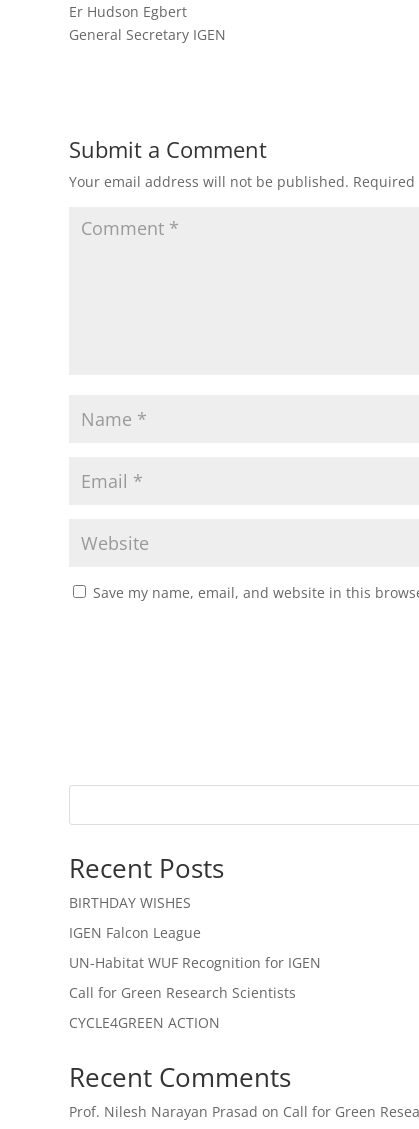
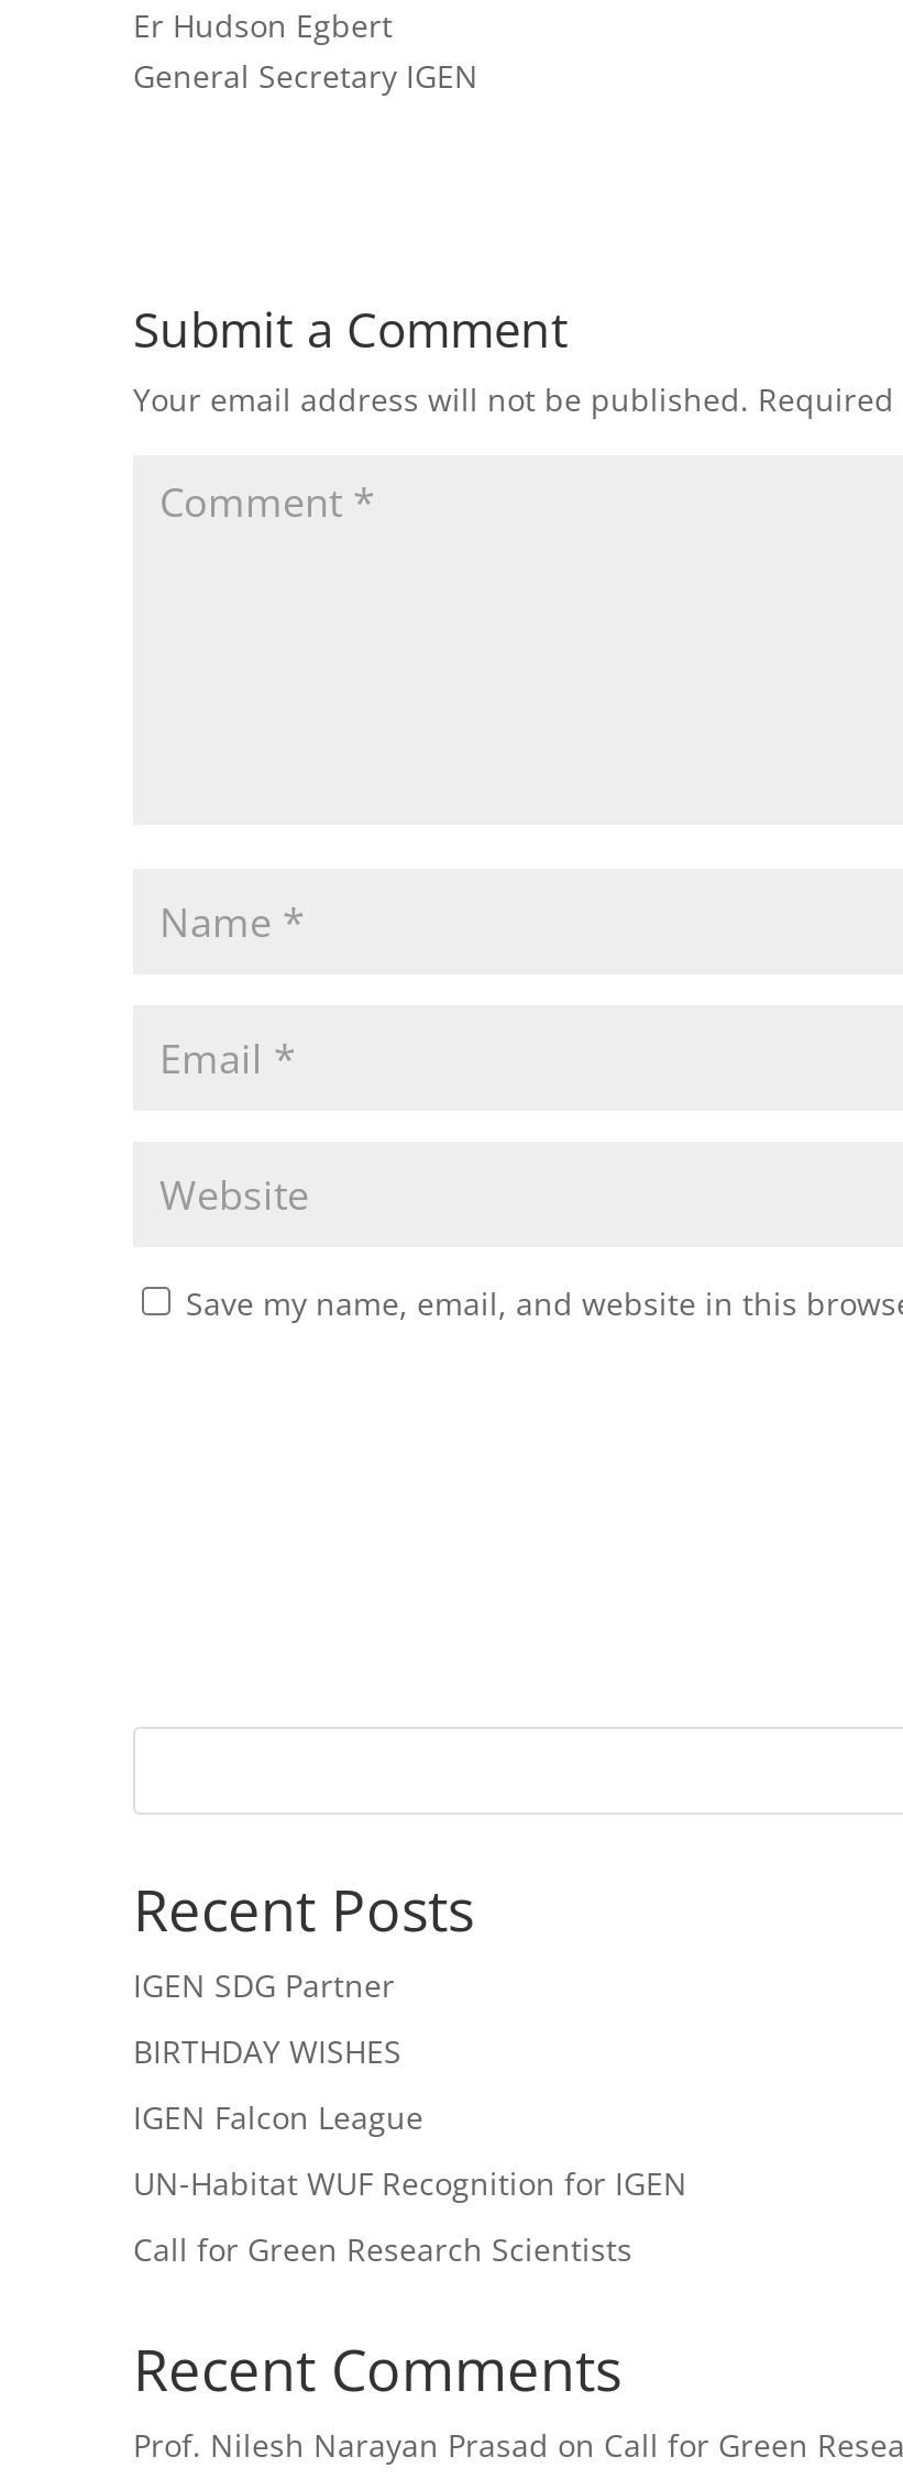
none -> [133,1964,395,2006] IGEN SDG Partner
moved [69,893,321,1002] -> [133,2030,687,2270]: BIRTHDAY WISHES | IGEN Falcon League | UN-Habitat WUF Recognition for IGEN | Call for Green Research Scientists
[69,1013,220,1032] CYCLE4GREEN ACTION -> none

